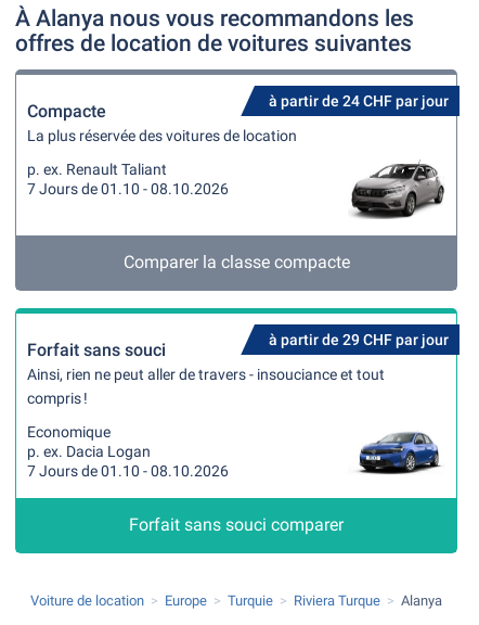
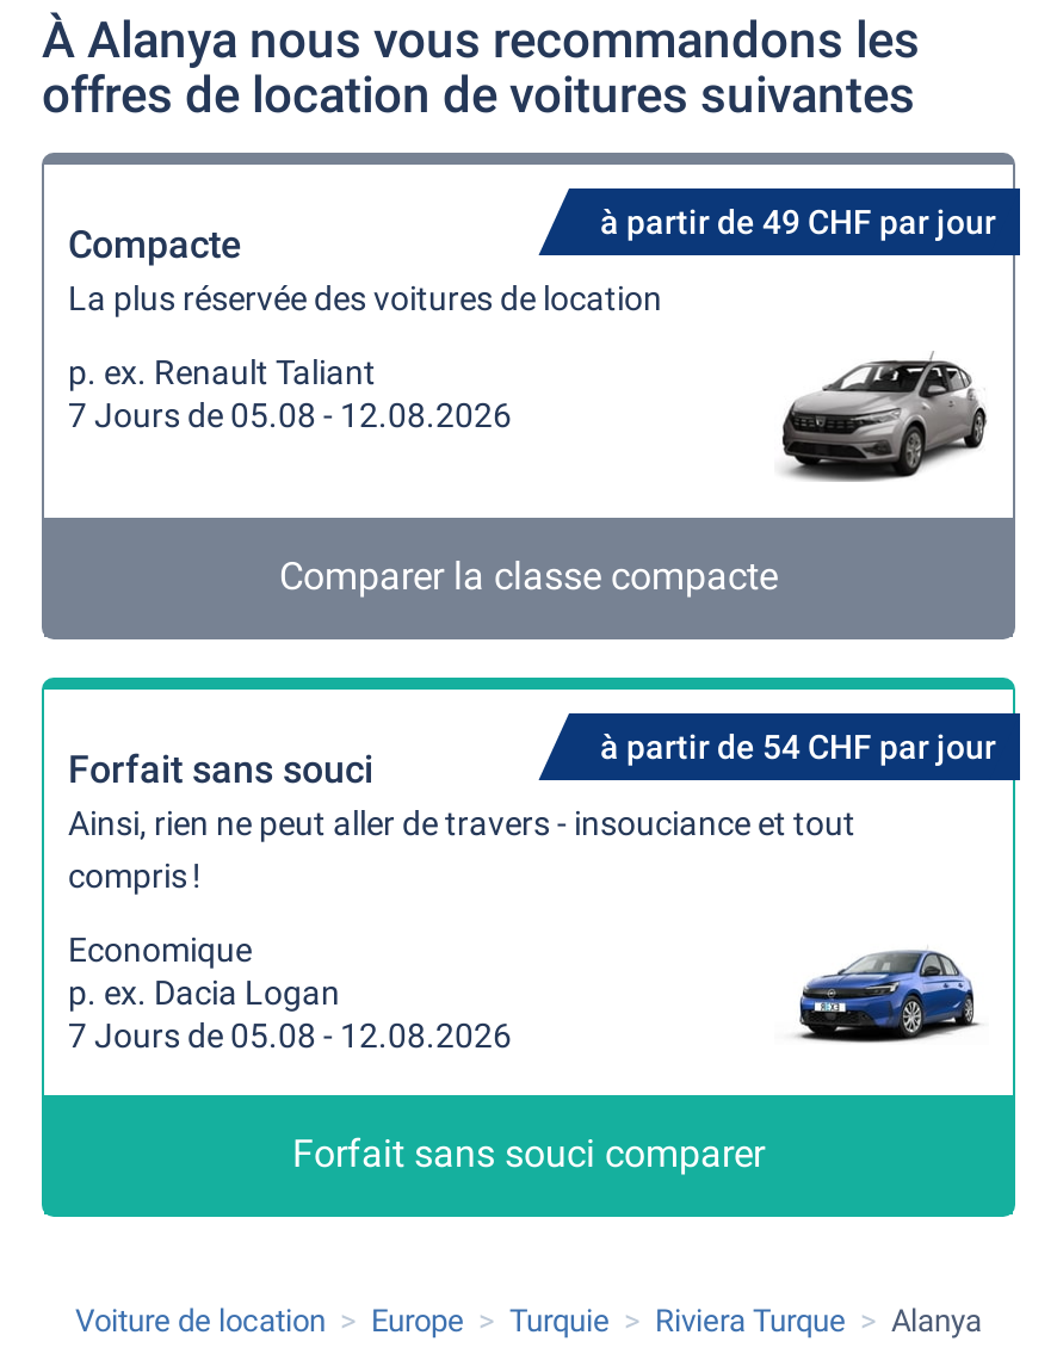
[269,92,449,110] à partir de 24 CHF par jour -> [600,203,996,241] à partir de 49 CHF par jour
[27,180,229,197] 7 Jours de 01.10 - 08.10.2026 -> [68,396,512,434] 7 Jours de 05.08 - 12.08.2026
[269,331,449,348] à partir de 29 CHF par jour -> [600,728,996,766] à partir de 54 CHF par jour
[27,462,229,480] 7 Jours de 01.10 - 08.10.2026 -> [68,1016,512,1055] 7 Jours de 05.08 - 12.08.2026

